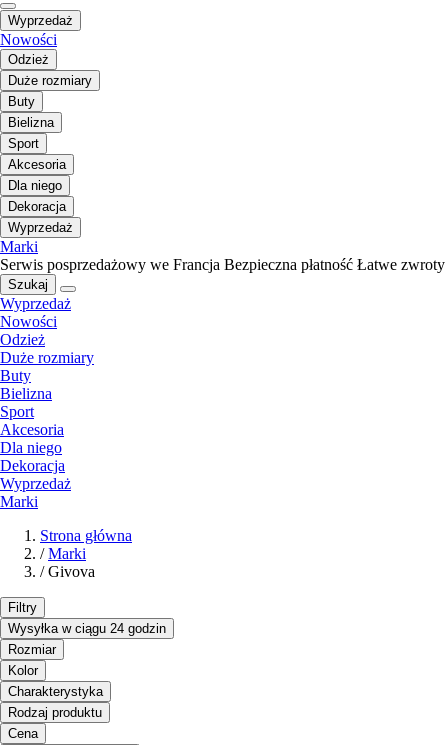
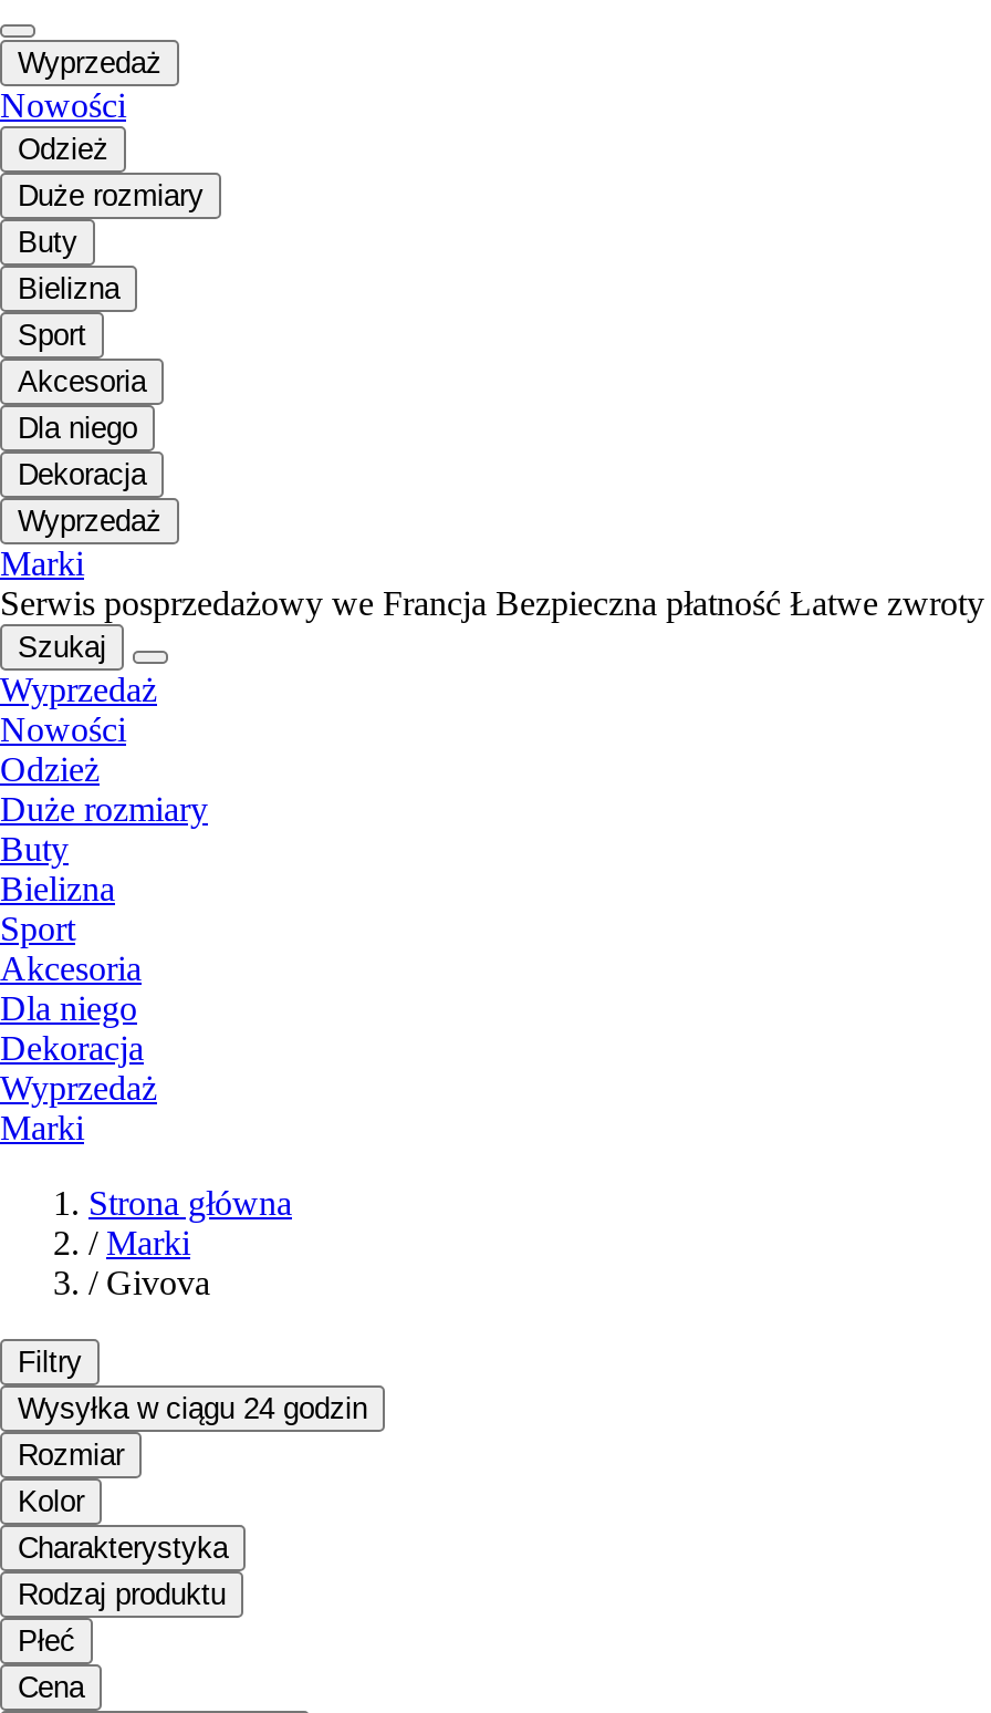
none -> [18,1625,75,1658] Płeć

